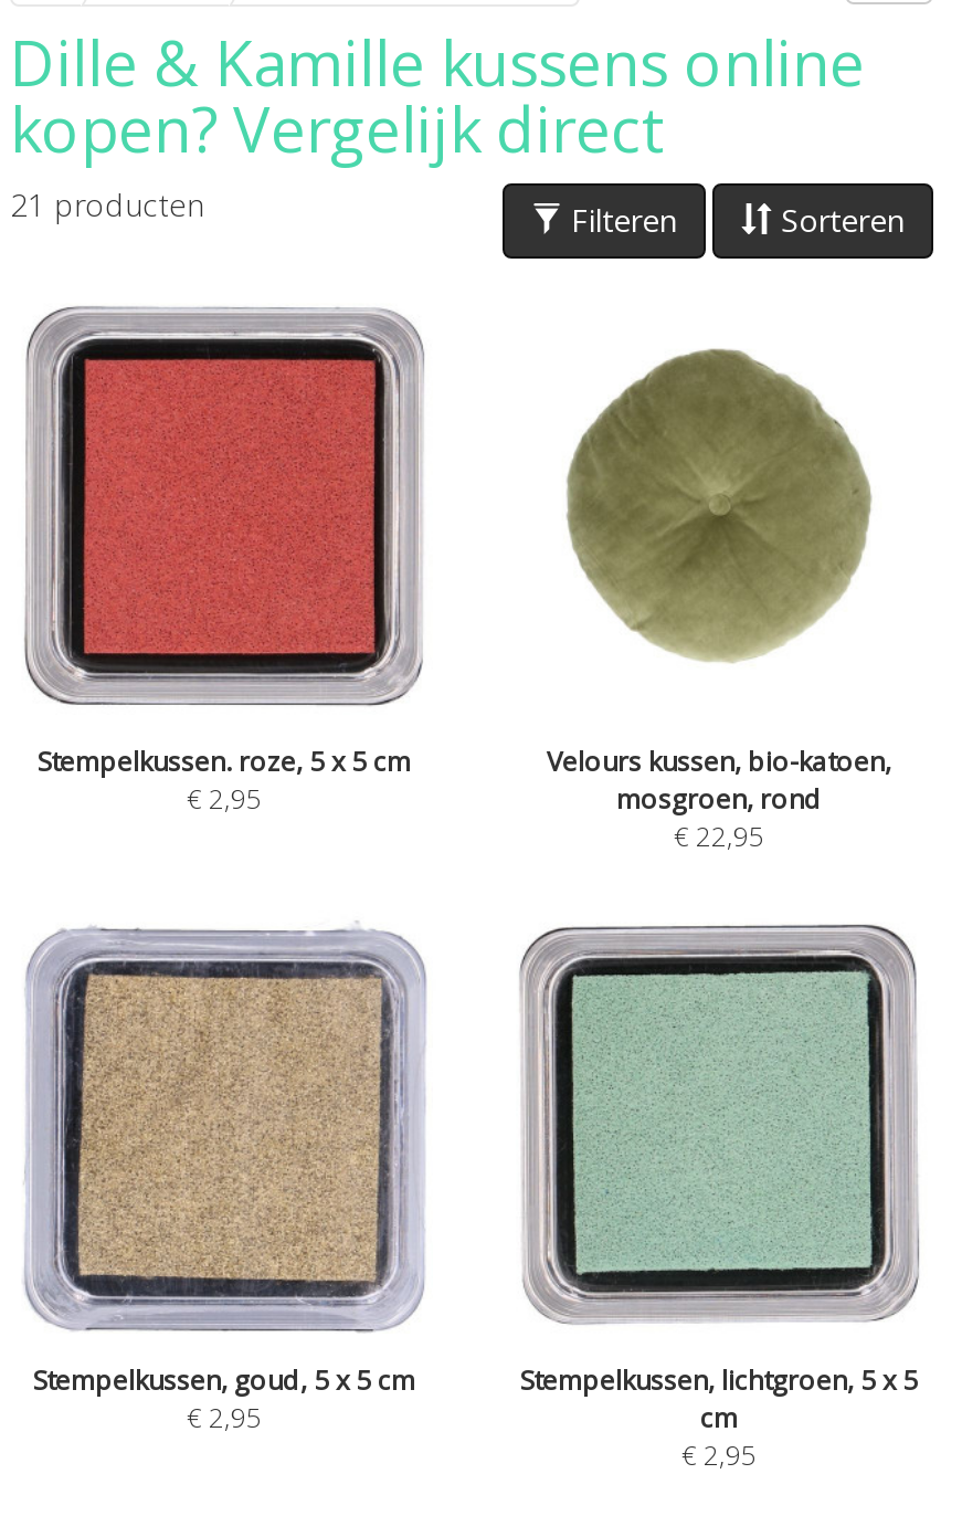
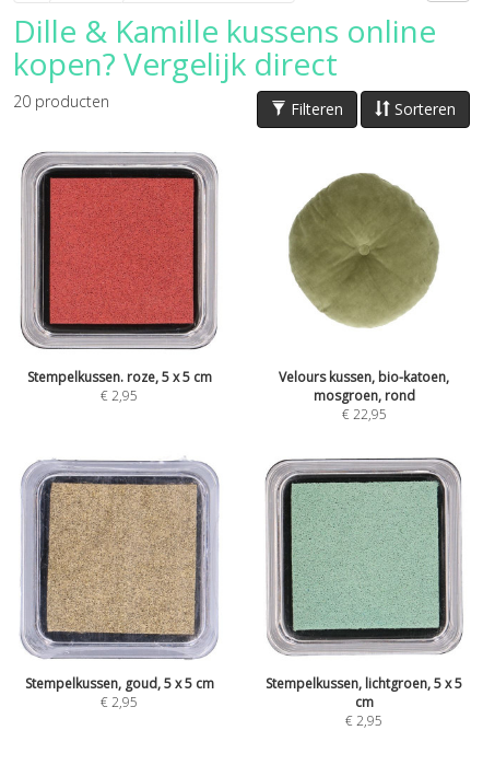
[10,183,204,225] 21 producten -> [13,91,109,112] 20 producten

